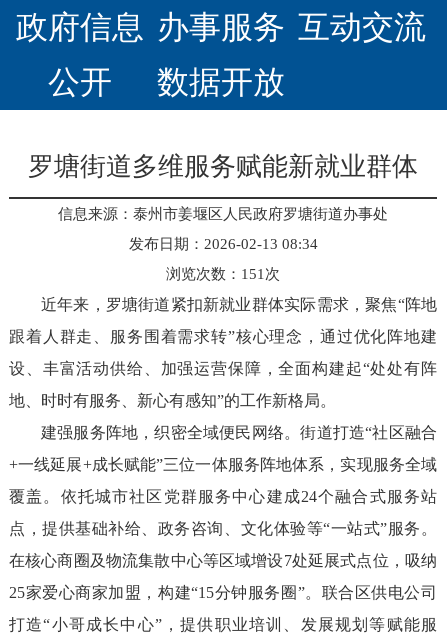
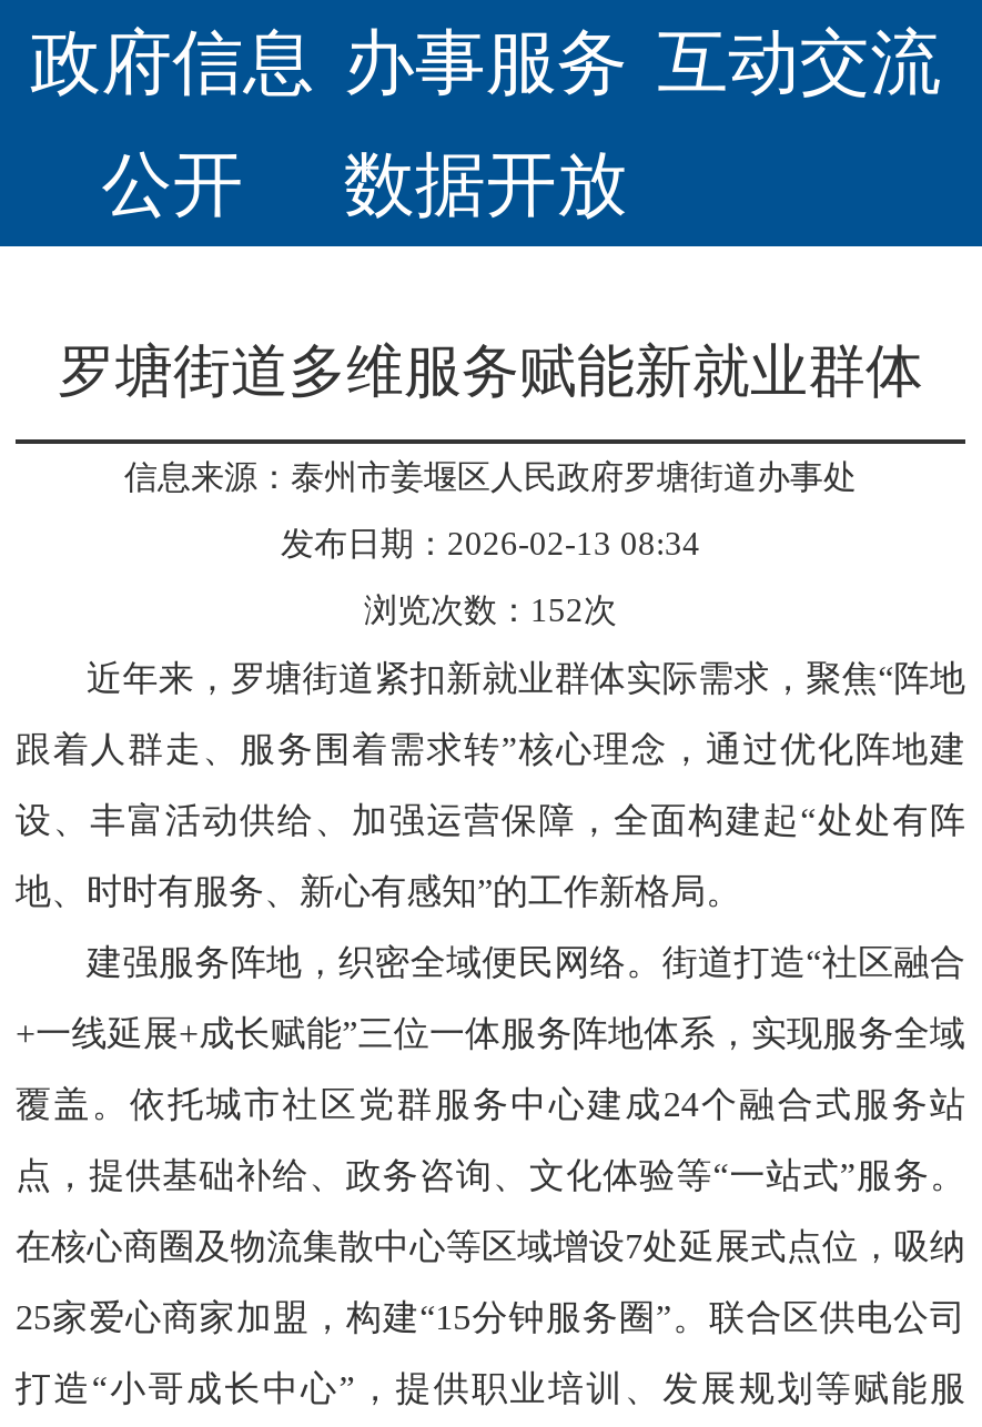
[166,266,280,282] 浏览次数：151次 -> [364,592,617,628] 浏览次数：152次

